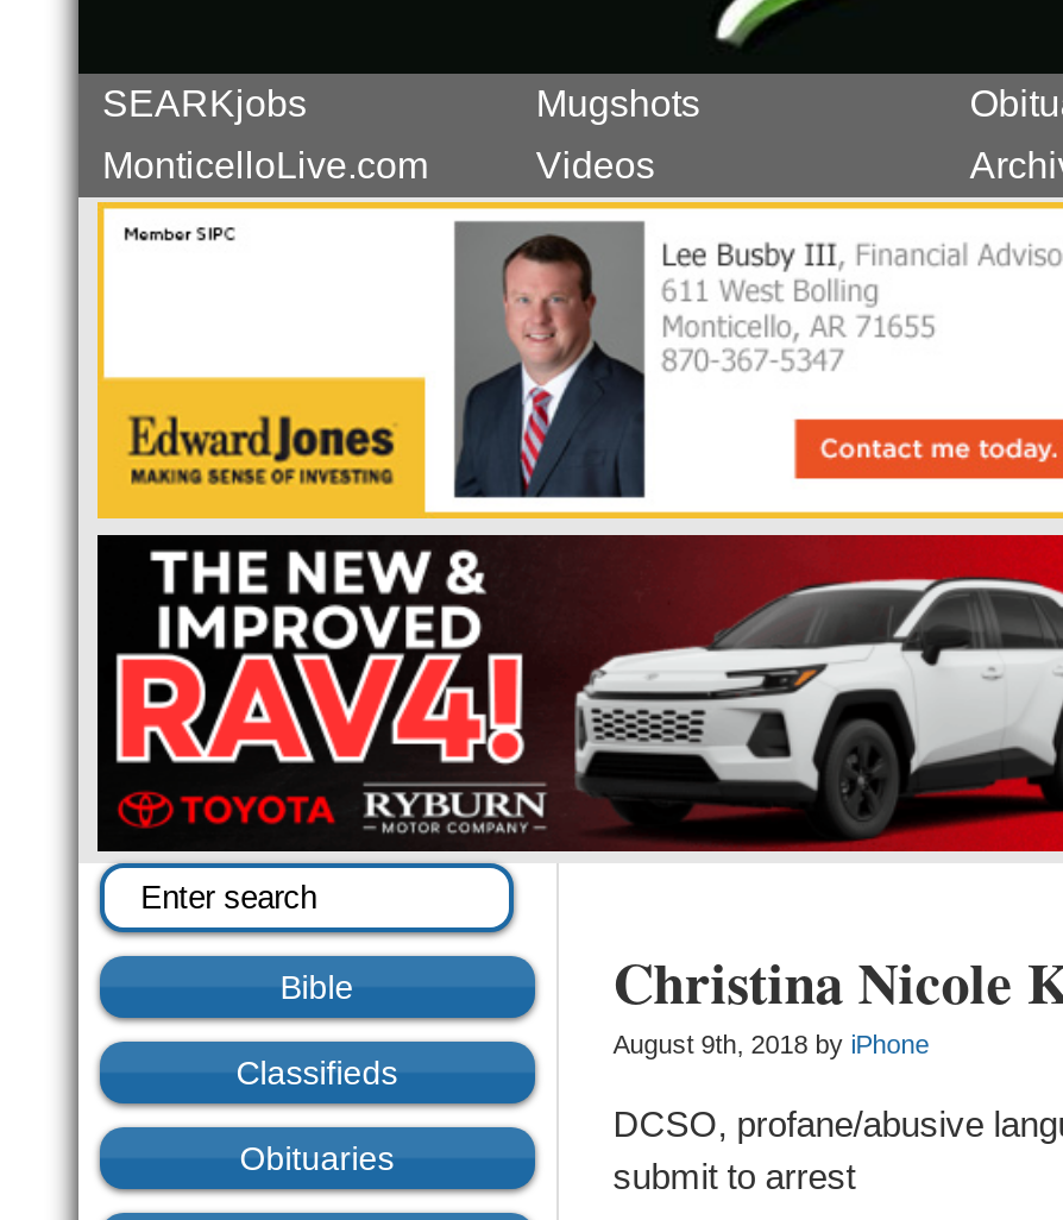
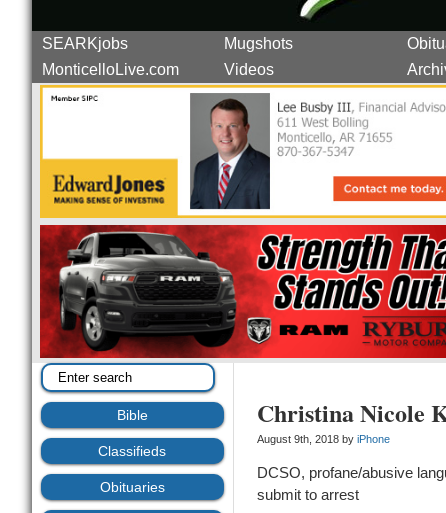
[95,533,1056,854] [image] -> [39,224,443,359] [image]

